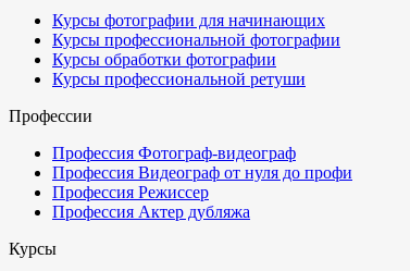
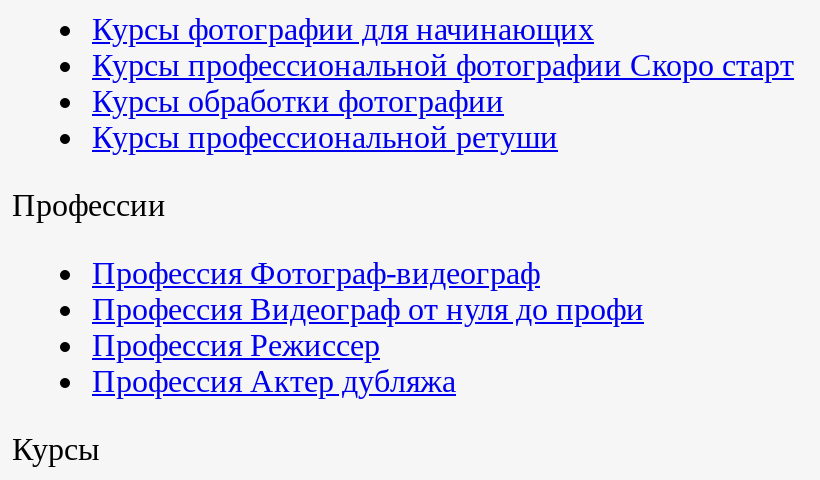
[52,30,340,49] Курсы профессиональной фотографии -> [92,48,794,82] Курсы профессиональной фотографии Скоро старт

